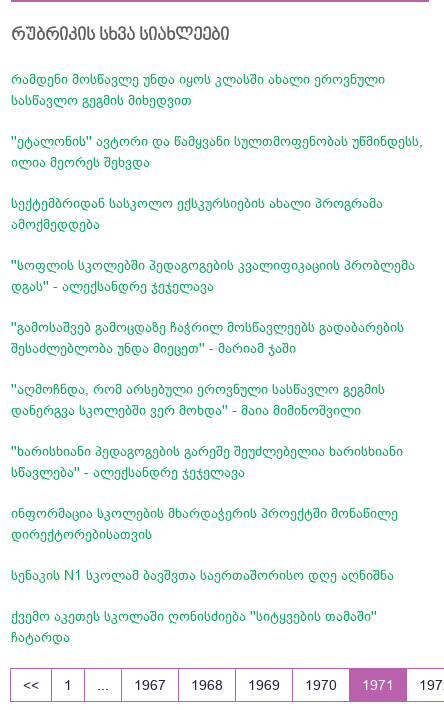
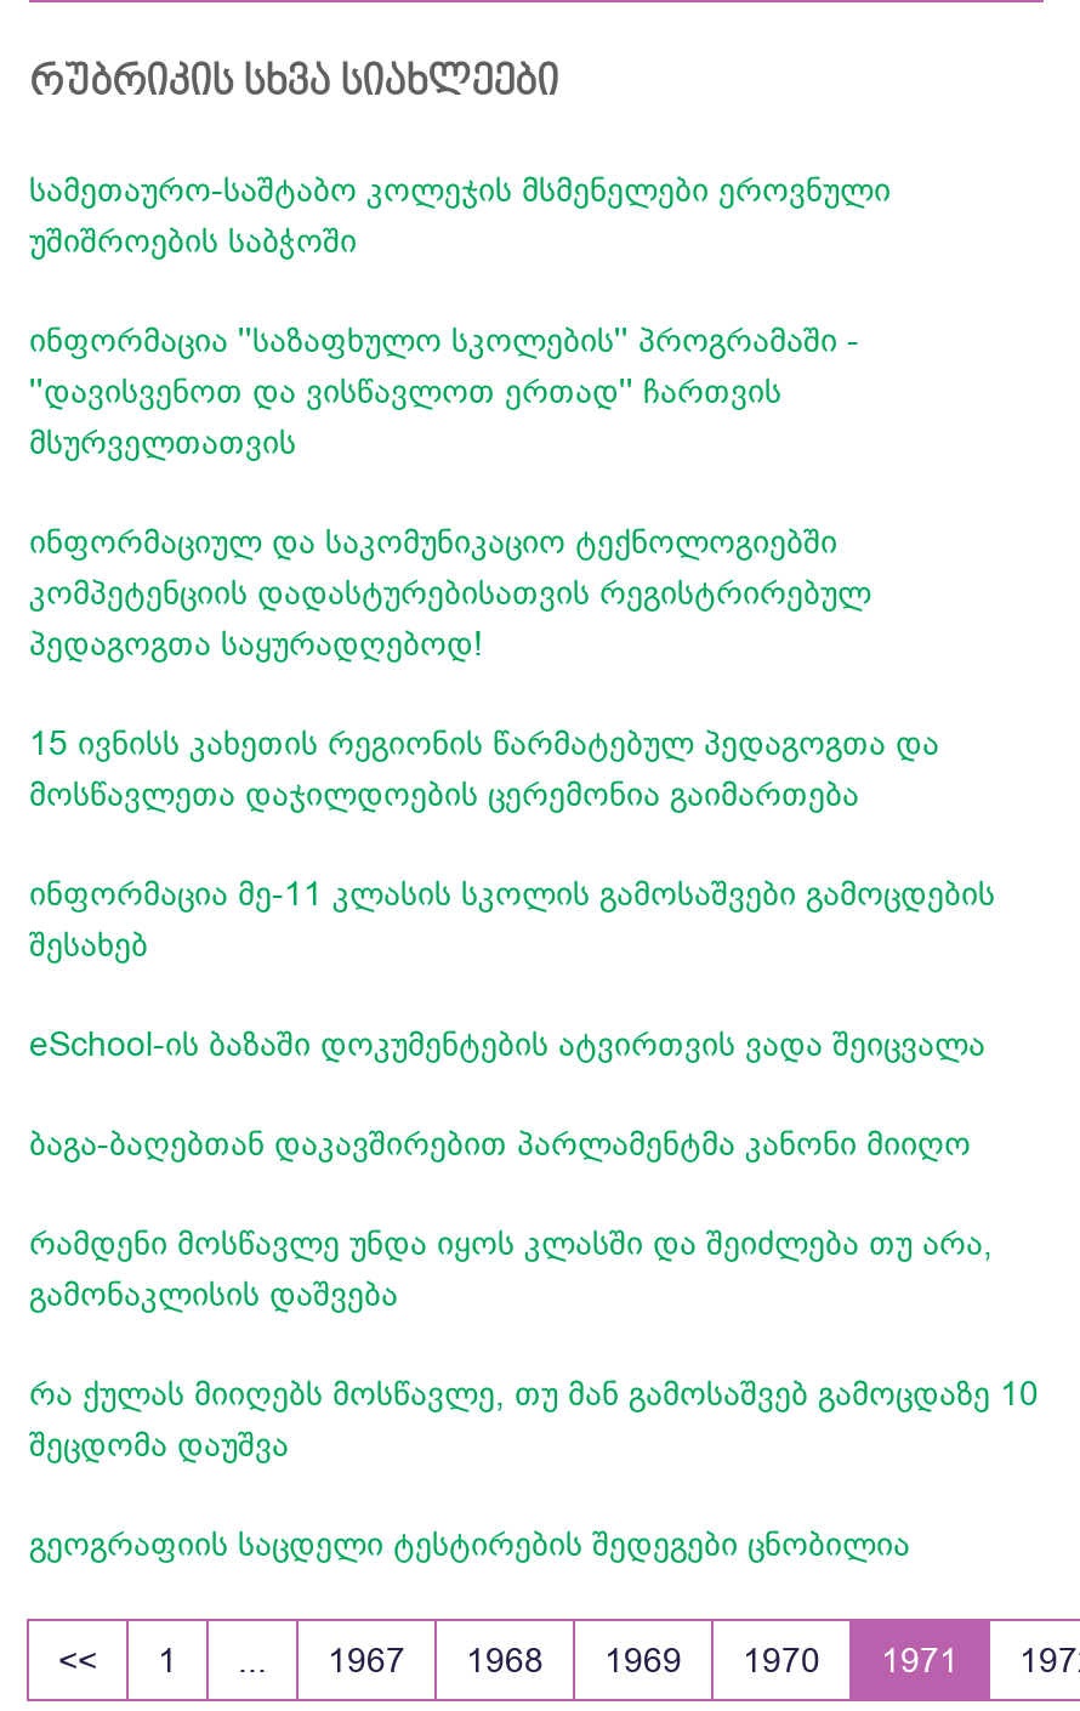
[11,71,385,108] რამდენი მოსწავლე უნდა იყოს კლასში ახალი ეროვნული | სასწავლო გეგმის მიხედვით -> [29,170,891,260] სამეთაურო-საშტაბო კოლეჯის მსმენელები ეროვნული | უშიშროების საბჭოში
[11,133,423,170] ''ეტალონის'' ავტორი და წამყვანი სულთმოფენობას უწმინდესს, | ილია მეორეს შეხვდა -> [29,320,859,461] ინფორმაცია ''საზაფხულო სკოლების'' პროგრამაში - | ''დავისვენოთ და ვისწავლოთ ერთად'' ჩართვის | მსურველთათვის
[11,195,383,232] სექტემბრიდან სასკოლო ექსკურსიების ახალი პროგრამა | ამოქმედდება -> [29,522,871,663] ინფორმაციულ და საკომუნიკაციო ტექნოლოგიებში | კომპეტენციის დადასტურებისათვის რეგისტრირებულ | პედაგოგთა საყურადღებოდ!
[11,257,415,294] ''სოფლის სკოლებში პედაგოგების კვალიფიკაციის პრობლემა | დგას'' - ალექსანდრე ჯეჯელავა -> [29,723,939,813] 15 ივნისს კახეთის რეგიონის წარმატებულ პედაგოგთა და | მოსწავლეთა დაჯილდოების ცერემონია გაიმართება
[11,319,404,356] ''გამოსაშვებ გამოცდაზე ჩაჭრილ მოსწავლეებს გადაბარების | შესაძლებლობა უნდა მიეცეთ'' - მარიამ ჯაში -> [29,874,995,963] ინფორმაცია მე-11 კლასის სკოლის გამოსაშვები გამოცდების | შესახებ
[11,381,385,418] ''აღმოჩნდა, რომ არსებული ეროვნული სასწავლო გეგმის | დანერგვა სკოლებში ვერ მოხდა'' - მაია მიმინოშვილი -> [29,1024,985,1063] eSchool-ის ბაზაში დოკუმენტების ატვირთვის ვადა შეიცვალა
[11,443,403,480] ''ხარისხიანი პედაგოგების გარეშე შეუძლებელია ხარისხიანი | სწავლება'' - ალექსანდრე ჯეჯელავა -> [29,1124,971,1163] ბაგა-ბაღებთან დაკავშირებით პარლამენტმა კანონი მიიღო
[11,505,398,542] ინფორმაცია სკოლების მხარდაჭერის პროექტში მონაწილე | დირექტორებისათვის -> [29,1223,993,1313] რამდენი მოსწავლე უნდა იყოს კლასში და შეიძლება თუ არა, | გამონაკლისის დაშვება
[11,567,394,583] სენაკის N1 სკოლამ ბავშვთა საერთაშორისო დღე აღნიშნა -> [29,1374,1039,1463] რა ქულას მიიღებს მოსწავლე, თუ მან გამოსაშვებ გამოცდაზე 10 | შეცდომა დაუშვა
[11,608,377,645] ქვემო აკეთეს სკოლაში ღონისძიება ''სიტყვების თამაში'' | ჩატარდა -> [29,1524,910,1563] გეოგრაფიის საცდელი ტესტირების შედეგები ცნობილია

